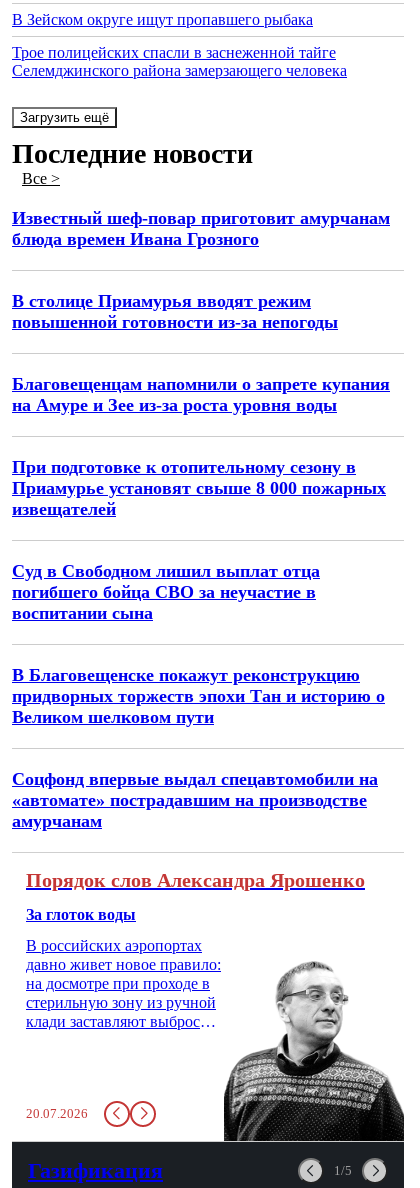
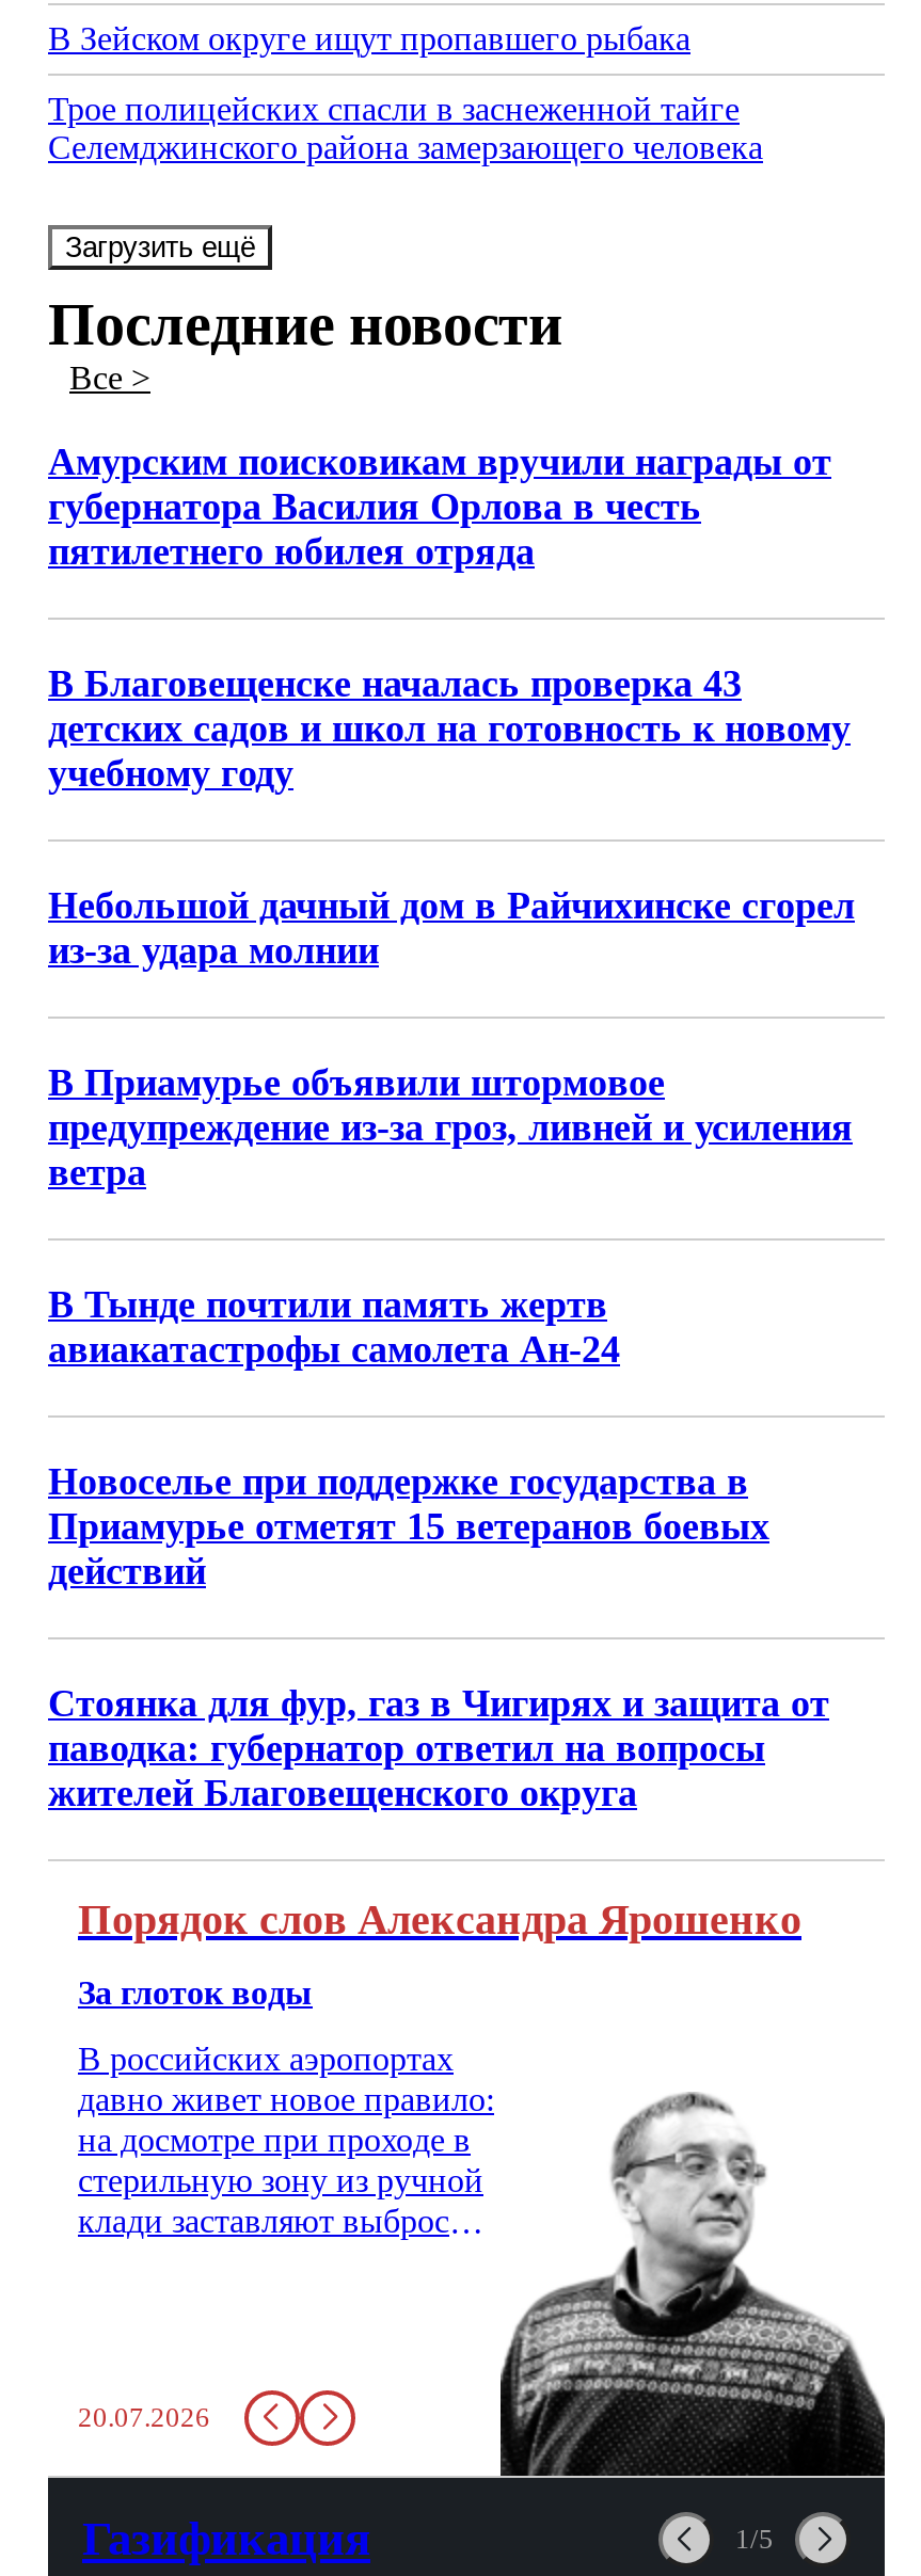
[12,208,390,249] Известный шеф-повар приготовит амурчанам | блюда времен Ивана Грозного -> [48,441,831,573] Амурским поисковикам вручили награды от | губернатора Василия Орлова в честь | пятилетнего юбилея отряда
[12,291,338,332] В столице Приамурья вводят режим | повышенной готовности из-за непогоды -> [48,663,851,795] В Благовещенске началась проверка 43 | детских садов и школ на готовность к новому | учебному году
[12,374,390,415] Благовещенцам напомнили о запрете купания | на Амуре и Зее из-за роста уровня воды -> [48,885,855,972] Небольшой дачный дом в Райчихинске сгорел | из-за удара молнии
[12,457,386,519] При подготовке к отопительному сезону в | Приамурье установят свыше 8 000 пожарных | извещателей -> [48,1062,853,1194] В Приамурье объявили штормовое | предупреждение из-за гроз, ливней и усиления | ветра
[12,561,320,623] Суд в Свободном лишил выплат отца | погибшего бойца СВО за неучастие в | воспитании сына -> [48,1284,620,1371] В Тынде почтили память жертв | авиакатастрофы самолета Ан-24
[12,665,385,727] В Благовещенске покажут реконструкцию | придворных торжеств эпохи Тан и историю о | Великом шелковом пути -> [48,1461,769,1593] Новоселье при поддержке государства в | Приамурье отметят 15 ветеранов боевых | действий
[12,769,378,831] Соцфонд впервые выдал спецавтомобили на | «автомате» пострадавшим на производстве | амурчанам -> [48,1683,829,1815] Стоянка для фур, газ в Чигирях и защита от | паводка: губернатор ответил на вопросы | жителей Благовещенского округа

